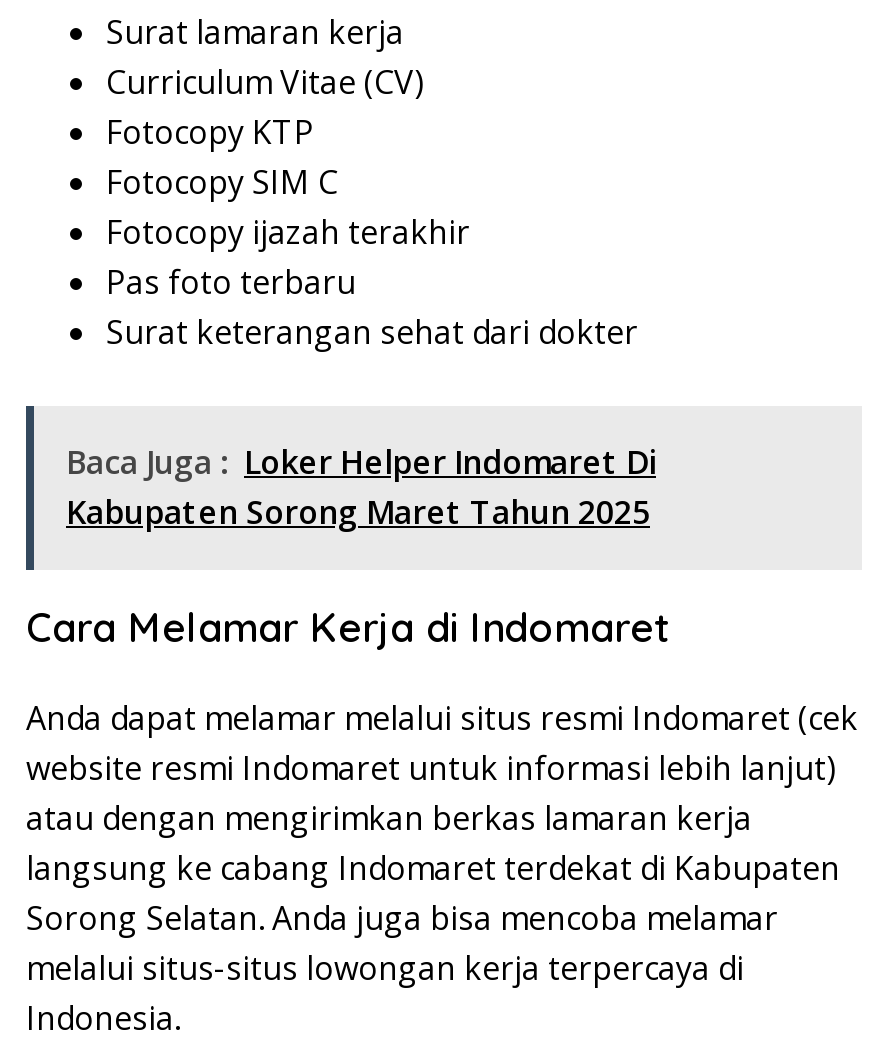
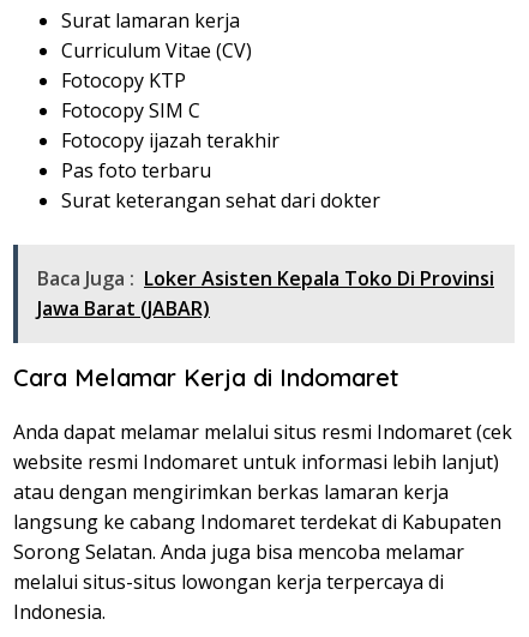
[66,441,656,535] Baca Juga : Loker Helper Indomaret Di | Kabupaten Sorong Maret Tahun 2025 -> [37,265,494,322] Baca Juga : Loker Asisten Kepala Toko Di Provinsi | Jawa Barat (JABAR)

